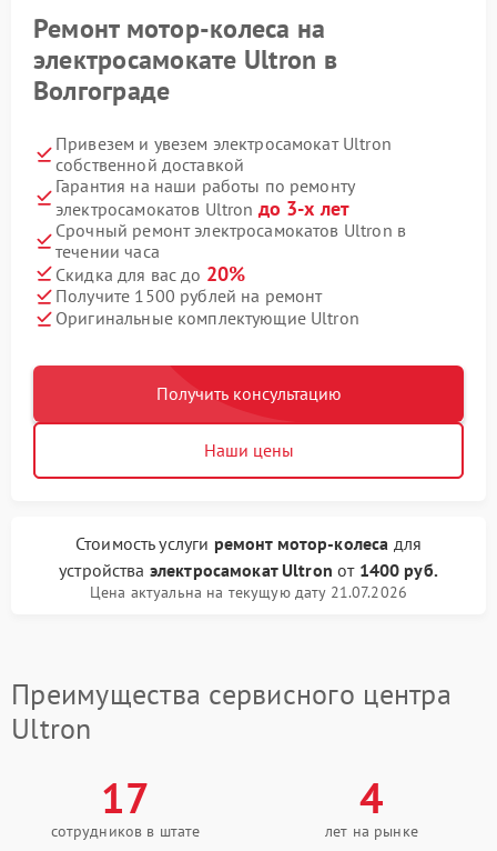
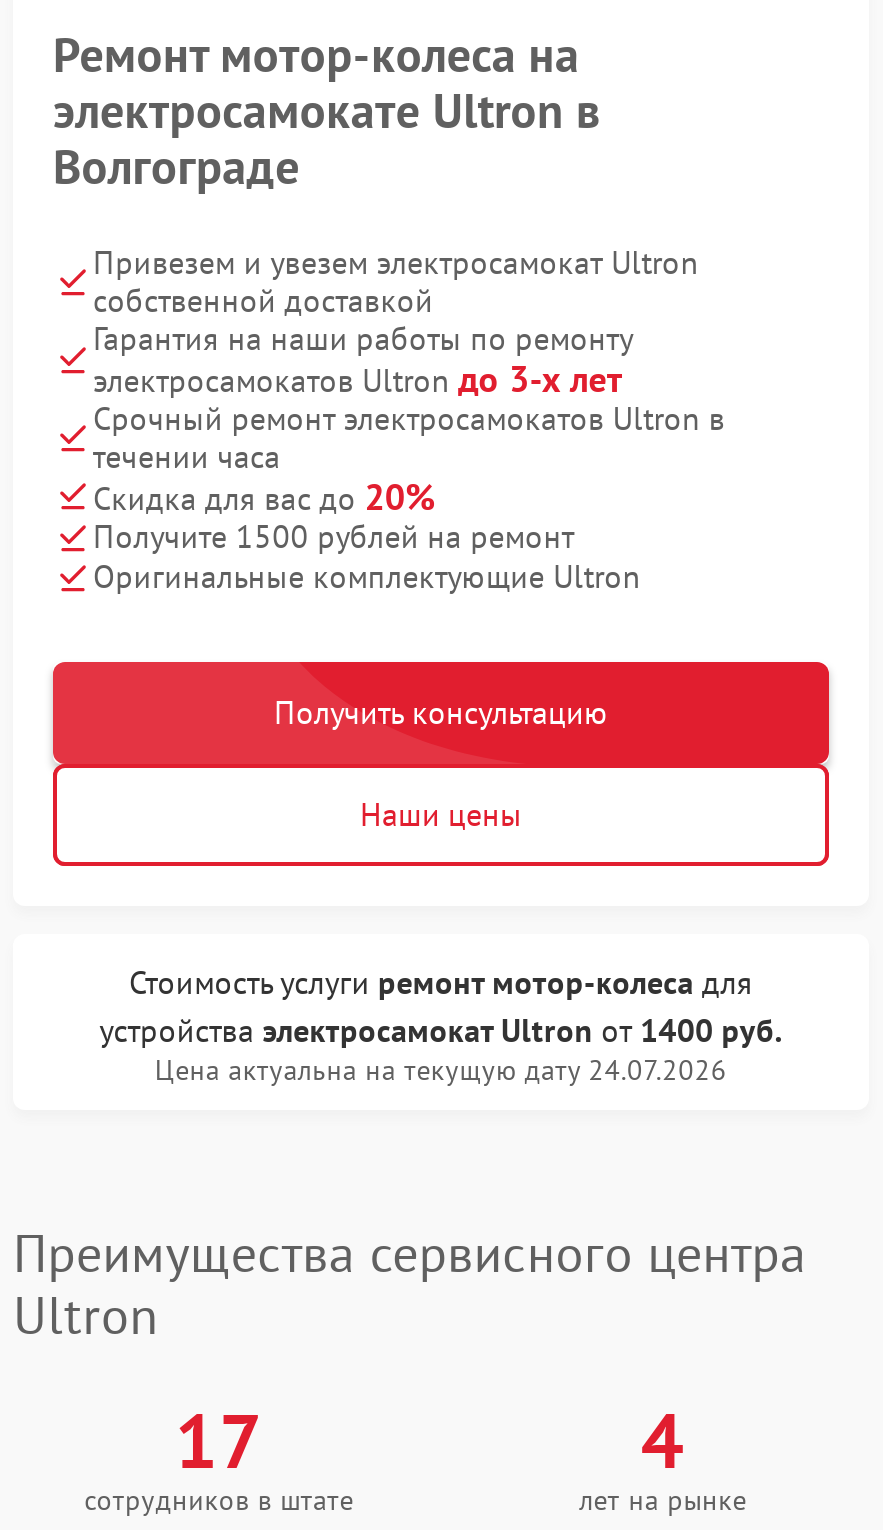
[90,582,407,602] Цена актуальна на текущую дату 21.07.2026 -> [155,1052,727,1088] Цена актуальна на текущую дату 24.07.2026

